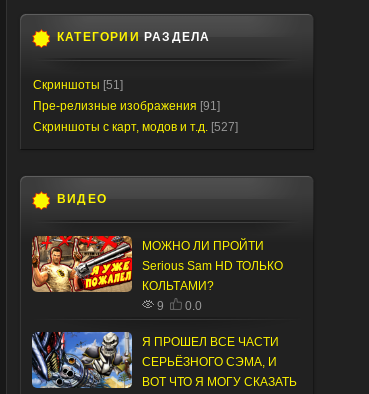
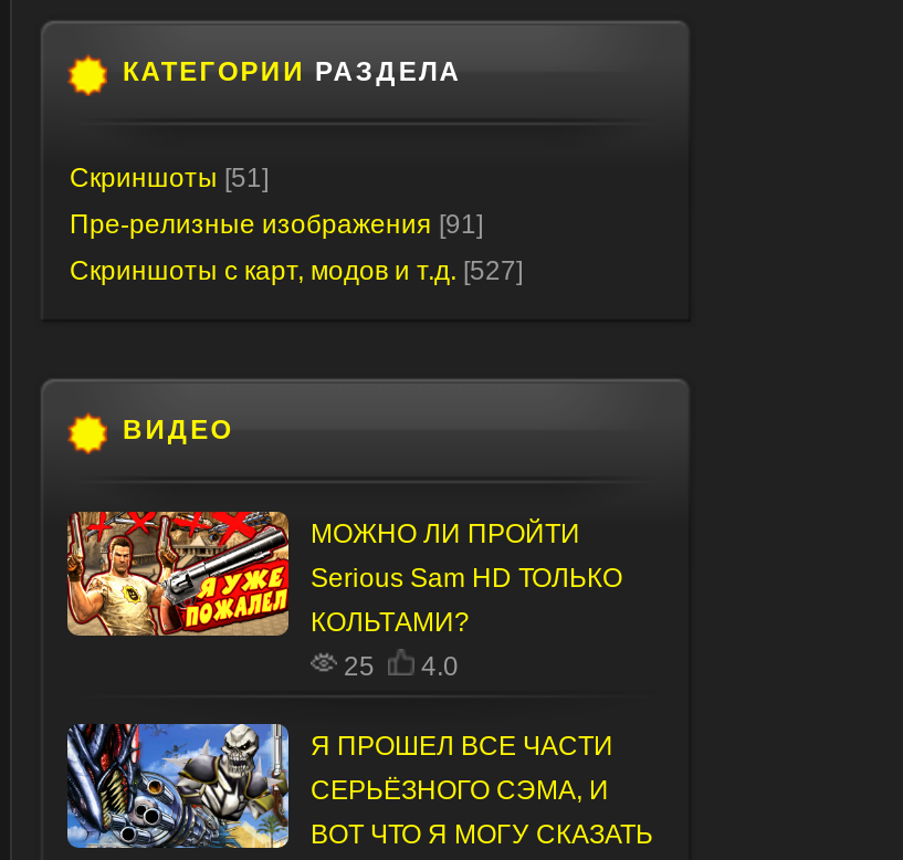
[157,299,167,313] 9 -> [344,651,381,682] 25
[185,299,202,313] 0.0 -> [421,651,459,682] 4.0

